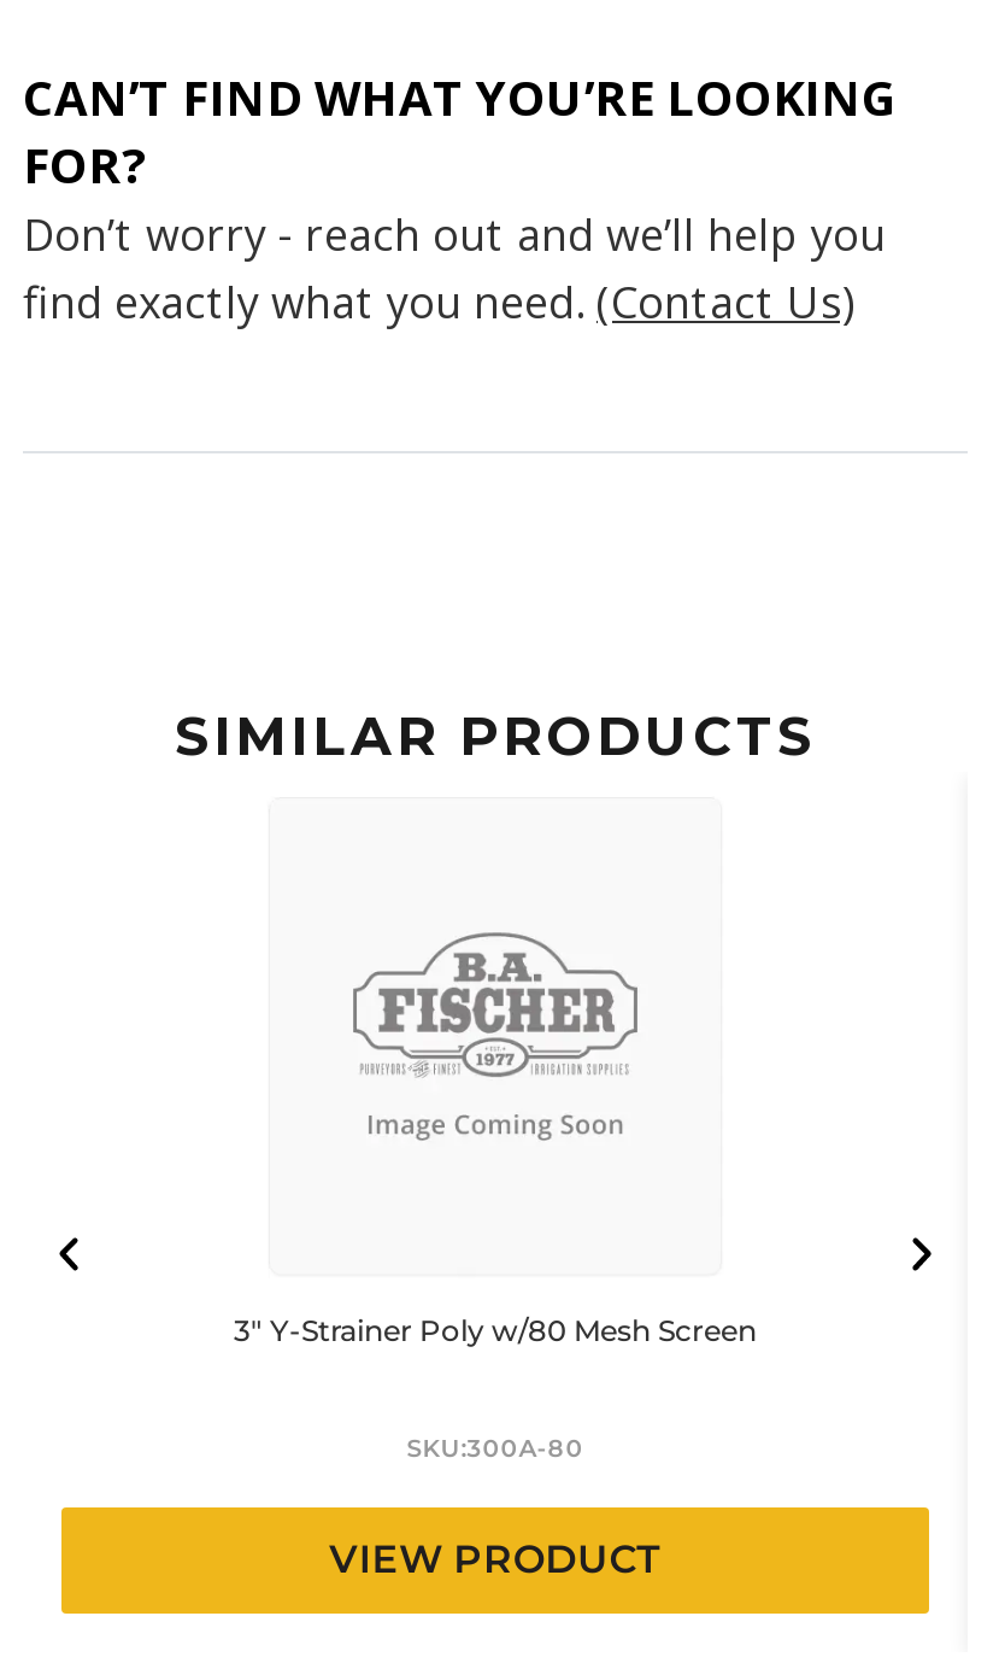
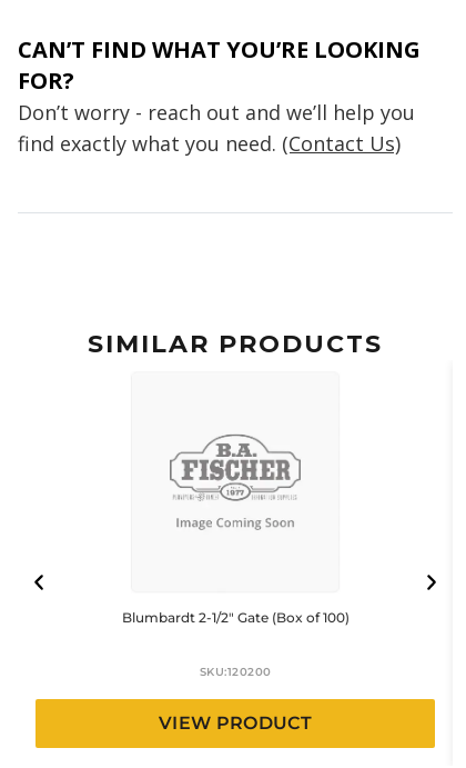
[234,1313,757,1349] 3″ Y-Strainer Poly w/80 Mesh Screen -> [121,610,349,626] Blumbardt 2-1/2″ Gate (Box of 100)
[407,1434,584,1465] SKU:300A-80 -> [199,665,271,680] SKU:120200

